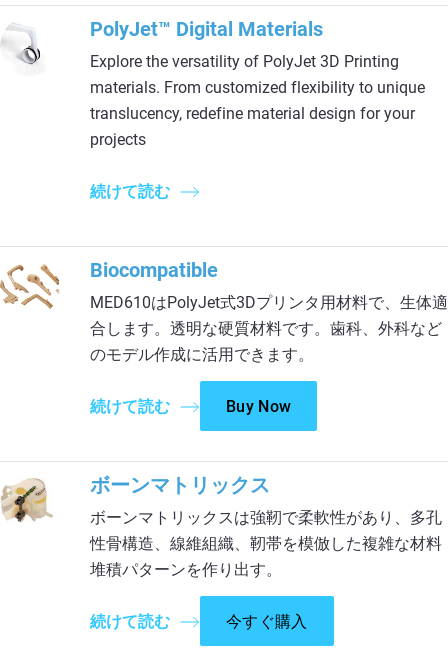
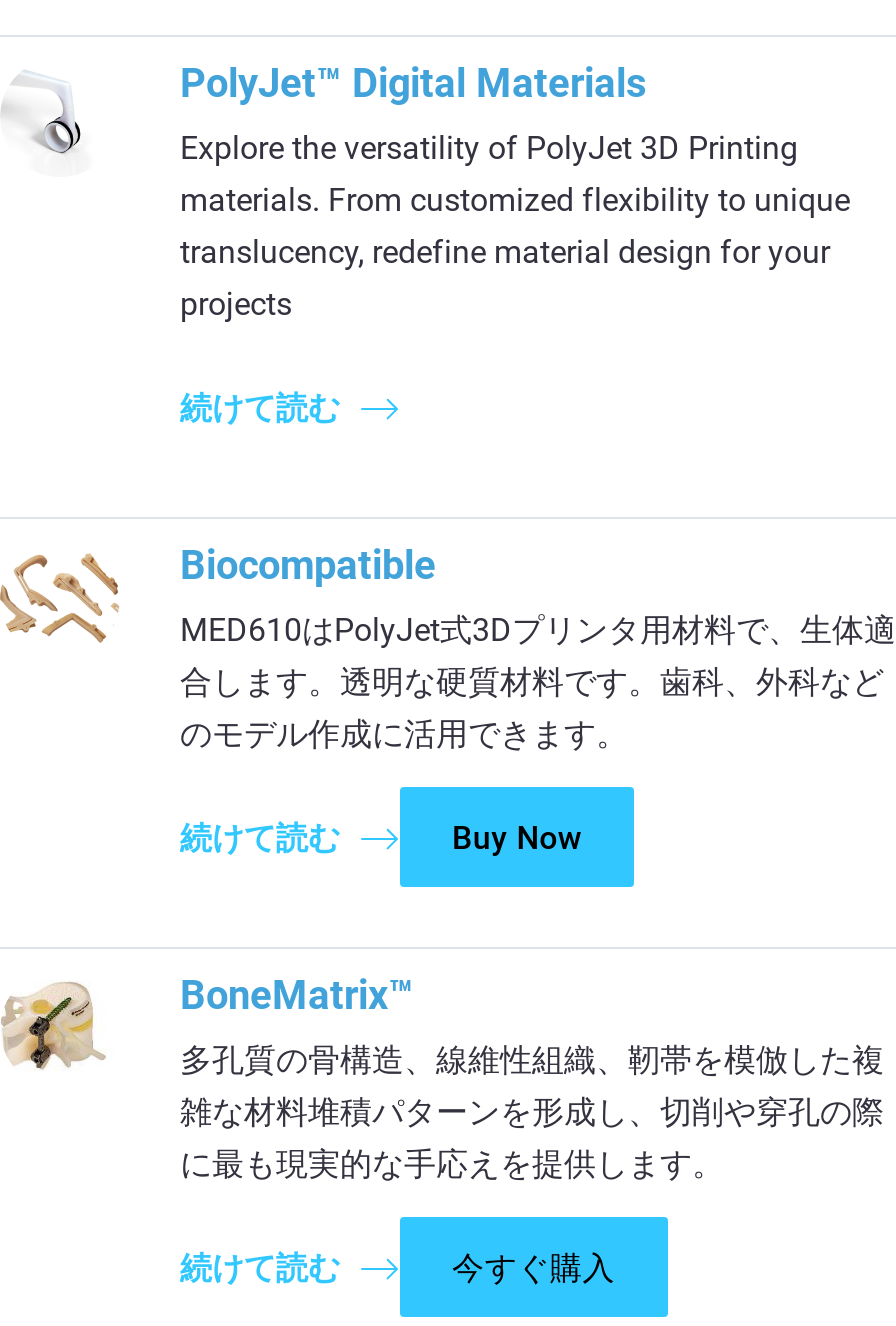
[90,473,270,497] ボーンマトリックス -> [180,971,414,1019] BoneMatrix™
[90,508,442,579] ボーンマトリックスは強靭で柔軟性があり、多孔 | 性骨構造、線維組織、靭帯を模倣した複雑な材料 | 堆積パターンを作り出す。 -> [180,1041,884,1183] 多孔質の骨構造、線維性組織、靭帯を模倣した複 | 雑な材料堆積パターンを形成し、切削や穿孔の際 | に最も現実的な手応えを提供します。

